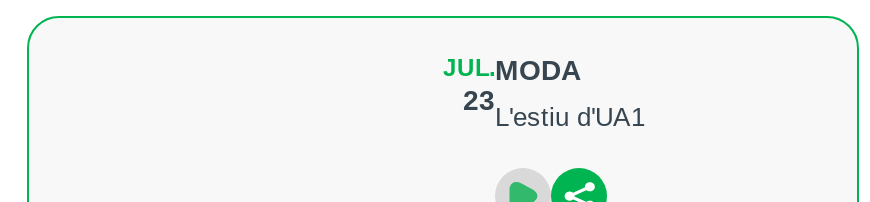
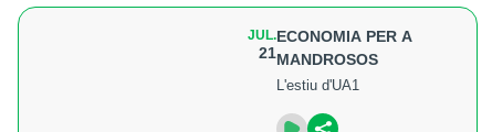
[495,53,581,85] MODA -> [276,27,412,68] ECONOMIA PER A | MANDROSOS
[463,83,495,115] 23 -> [259,43,276,61] 21

